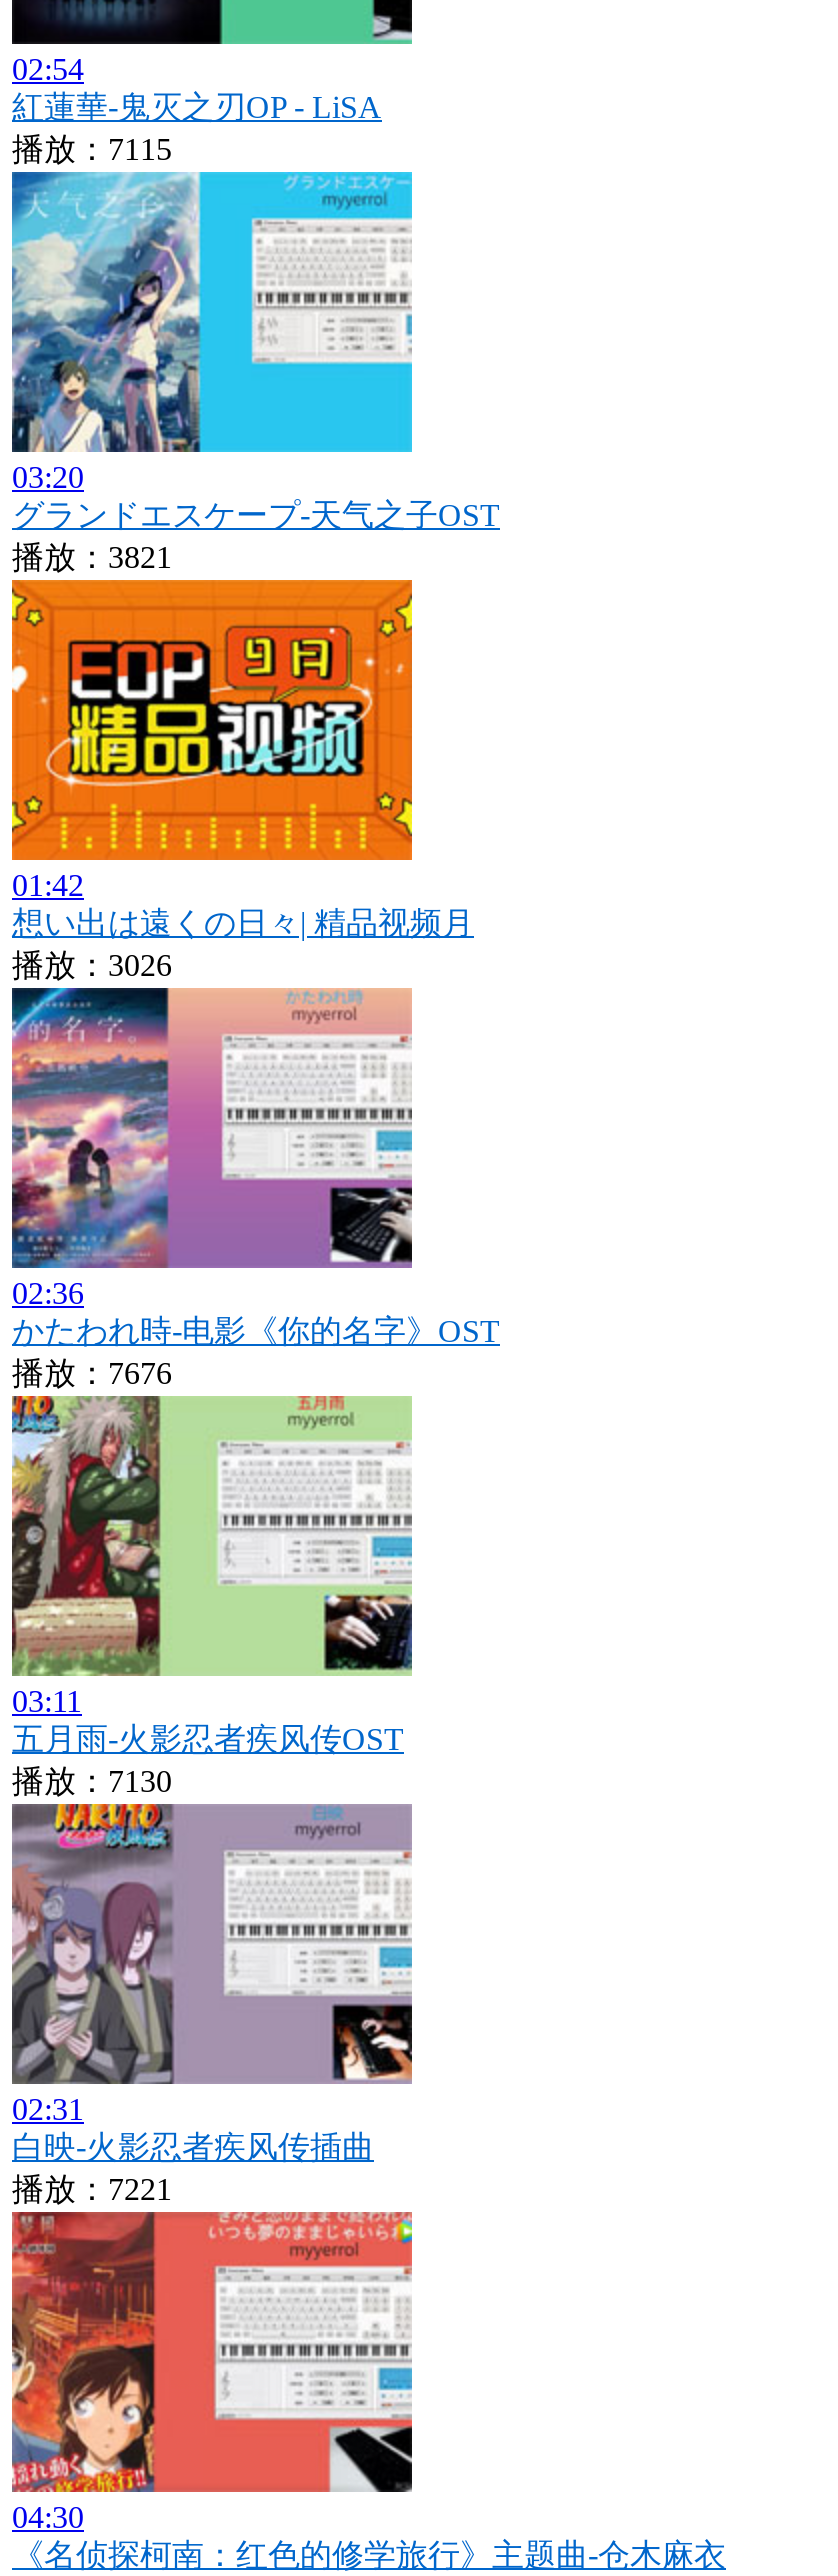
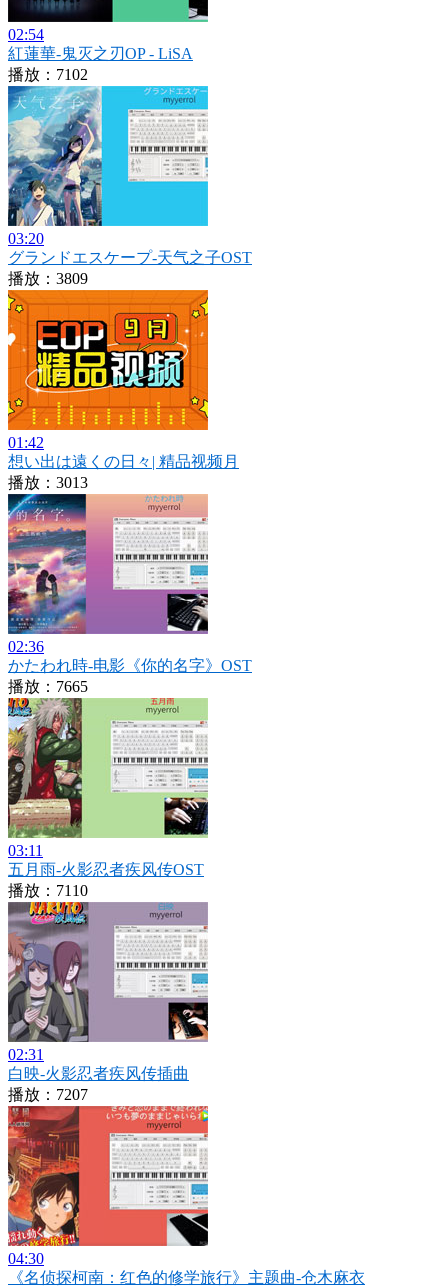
[12,131,172,165] 播放：7115 -> [8,66,88,83] 播放：7102
[12,539,172,573] 播放：3821 -> [8,270,88,287] 播放：3809
[12,947,172,981] 播放：3026 -> [8,474,88,491] 播放：3013
[12,1355,172,1389] 播放：7676 -> [8,678,88,695] 播放：7665
[12,1763,172,1797] 播放：7130 -> [8,882,88,899] 播放：7110
[12,2171,172,2205] 播放：7221 -> [8,1086,88,1103] 播放：7207

